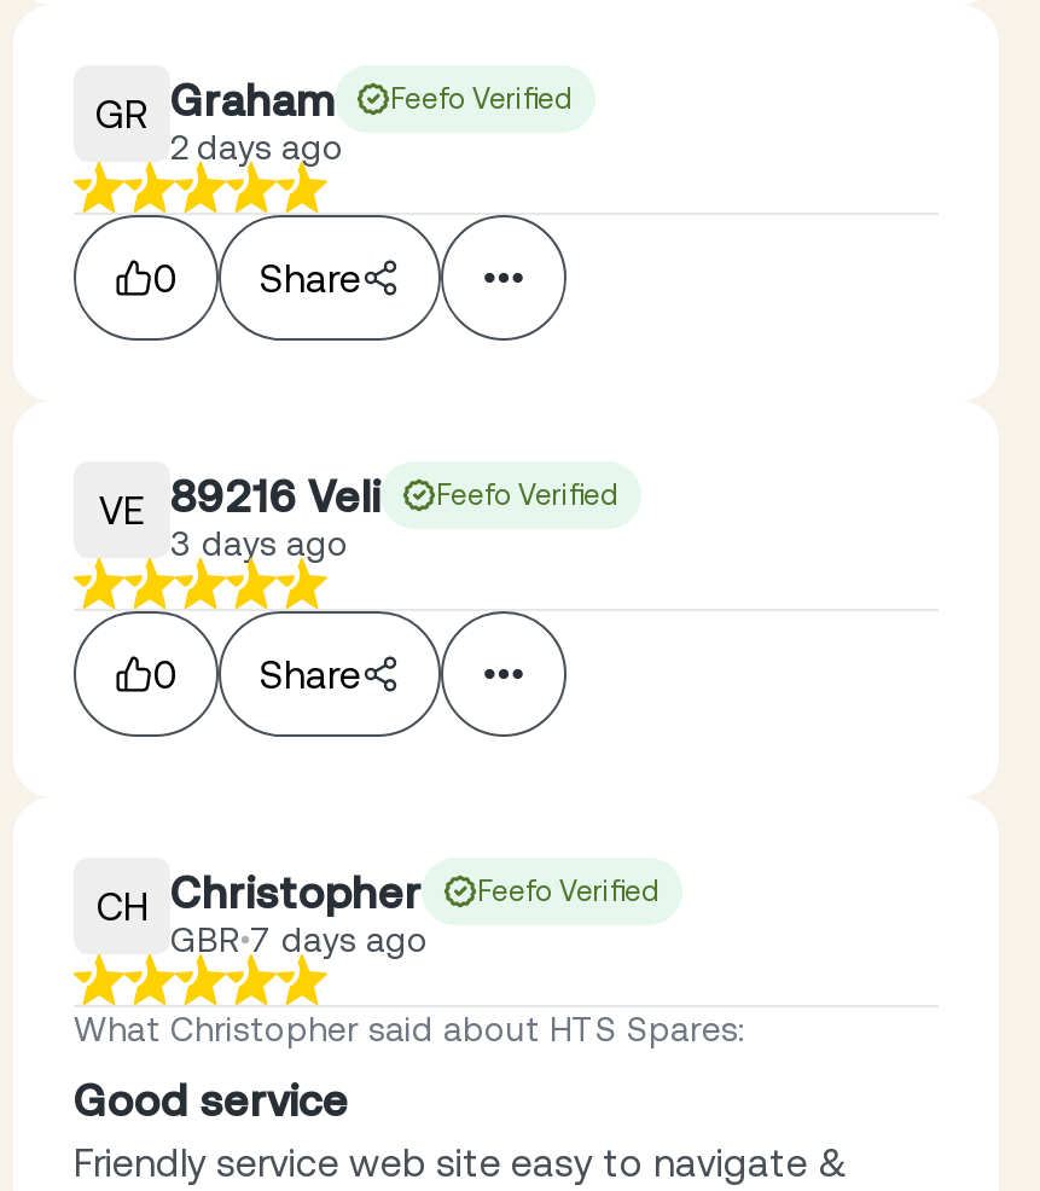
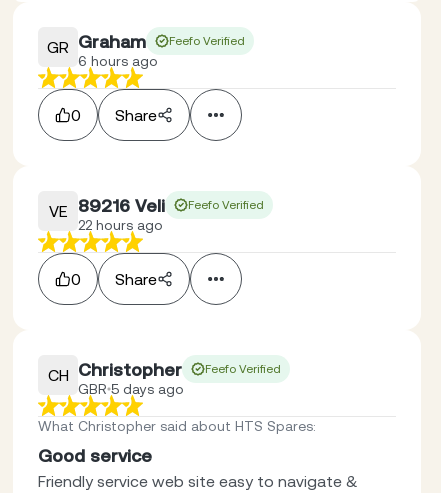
[170,129,344,167] 2 days ago -> [78,53,158,69] 6 hours ago
[170,525,349,564] 3 days ago -> [78,217,163,233] 22 hours ago
[170,921,429,960] GBR 7 days ago -> [78,381,184,397] GBR 5 days ago

